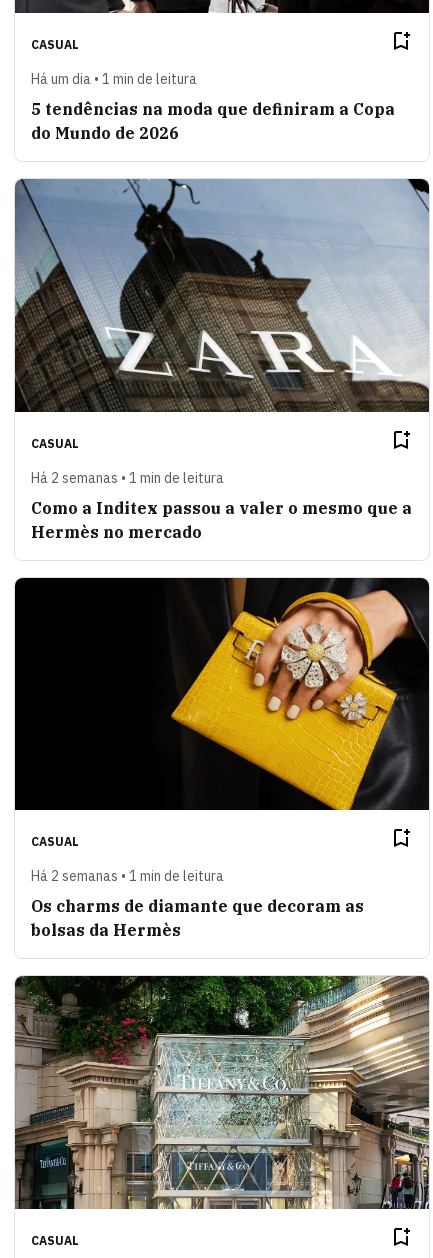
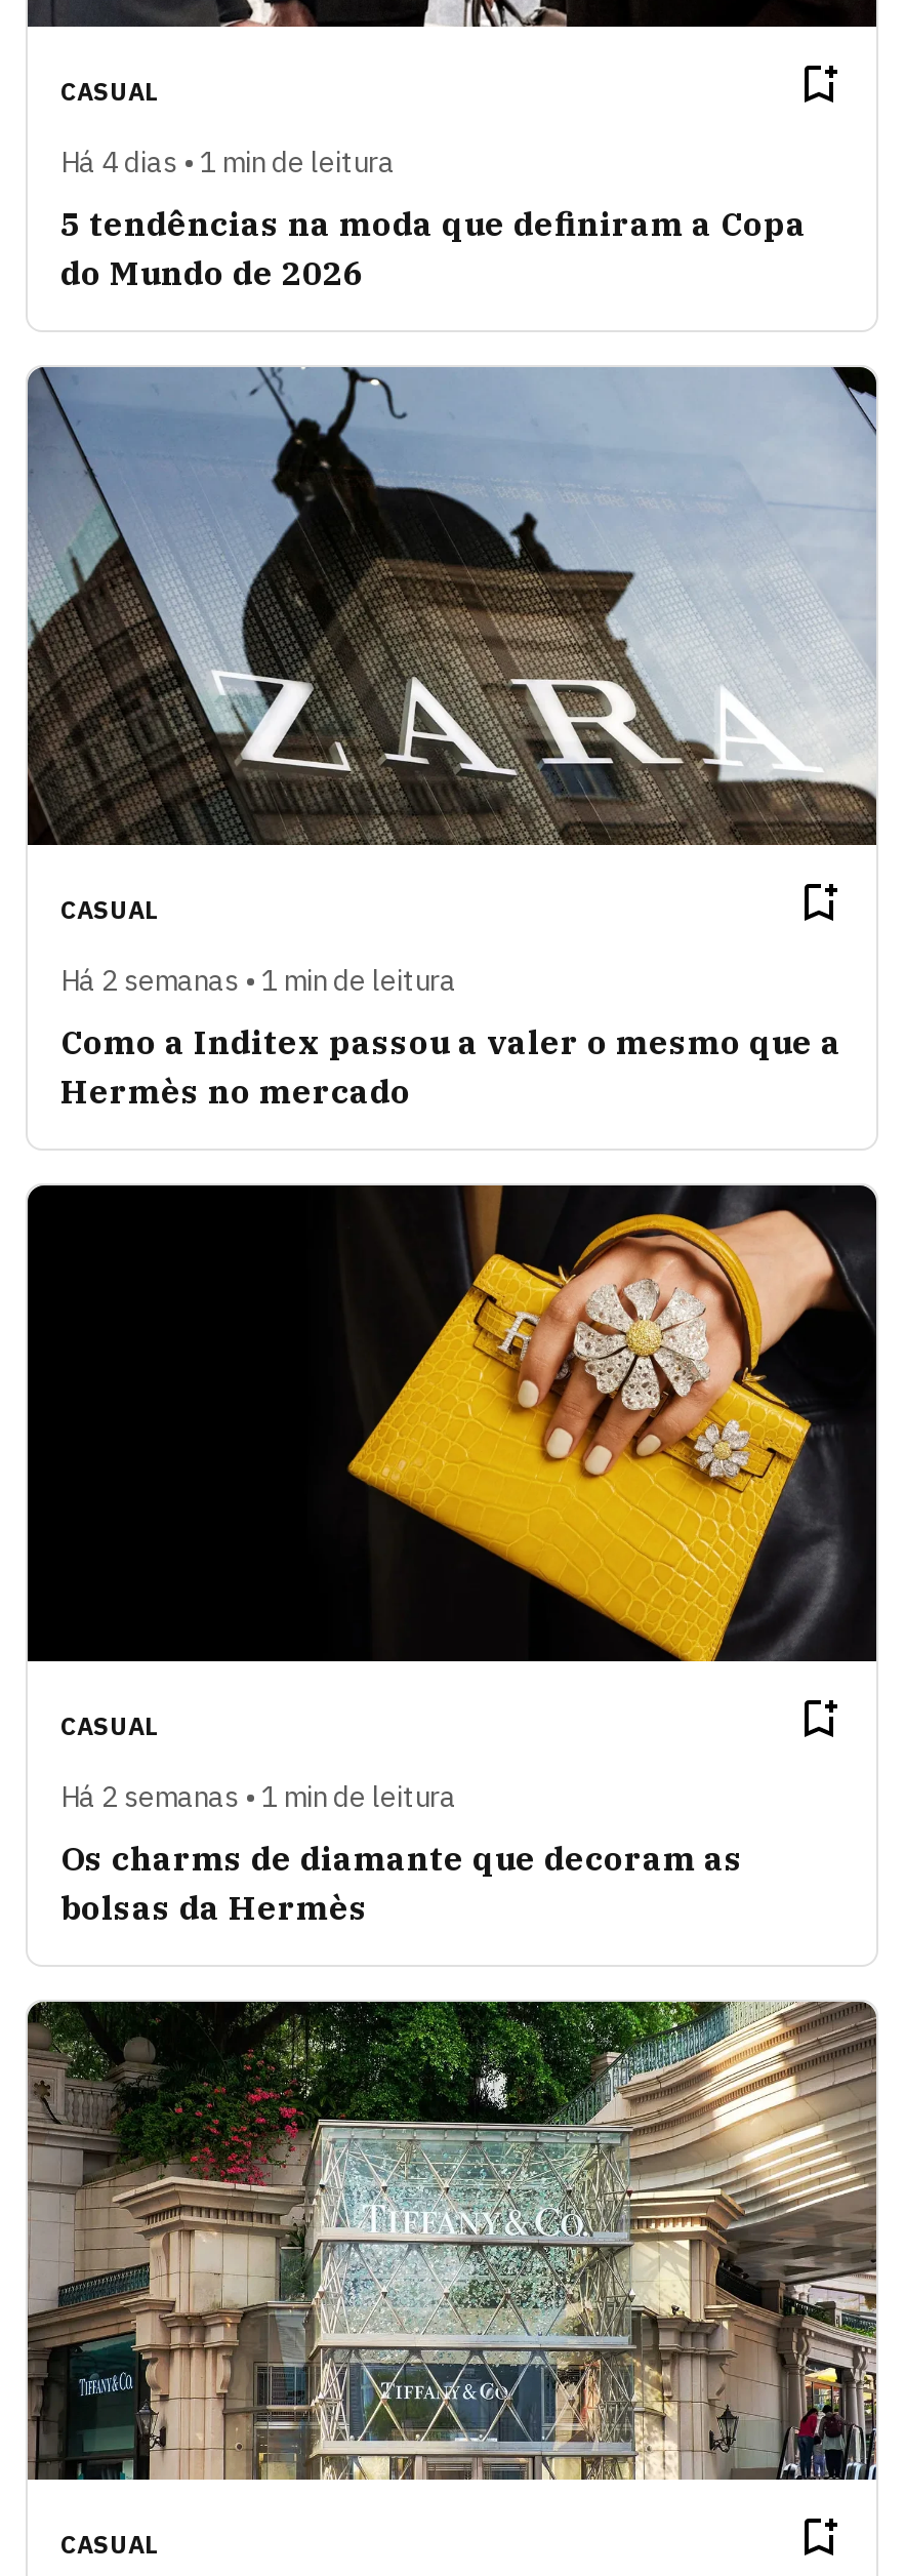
[31,70,197,88] Há um dia • 1 min de leitura -> [60,143,395,180] Há 4 dias • 1 min de leitura

